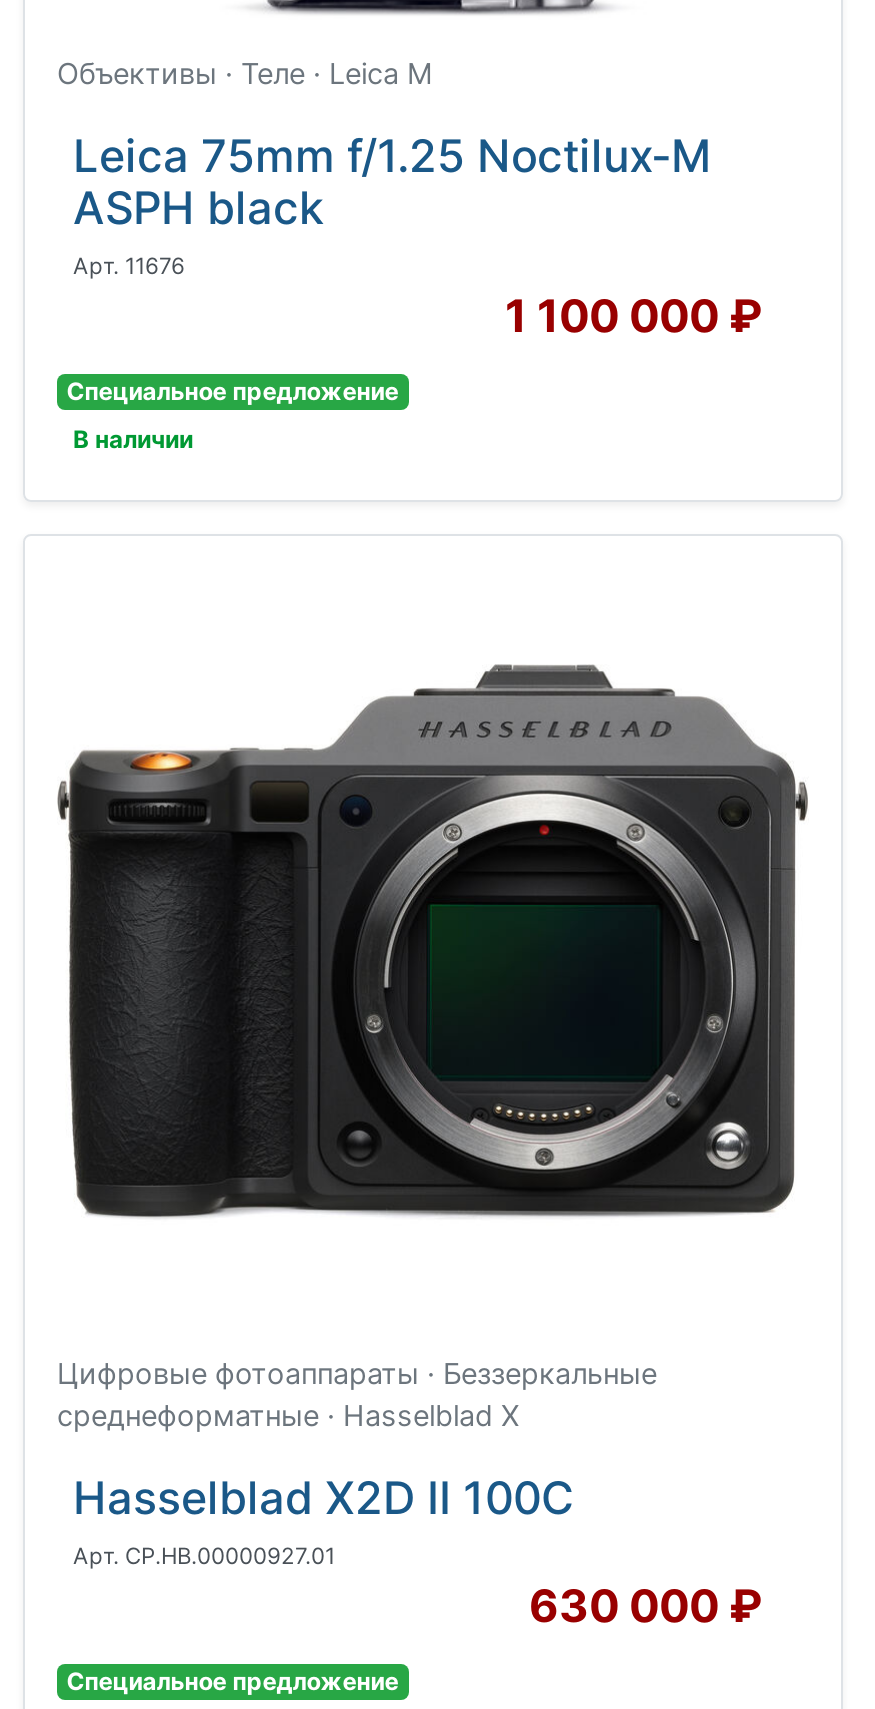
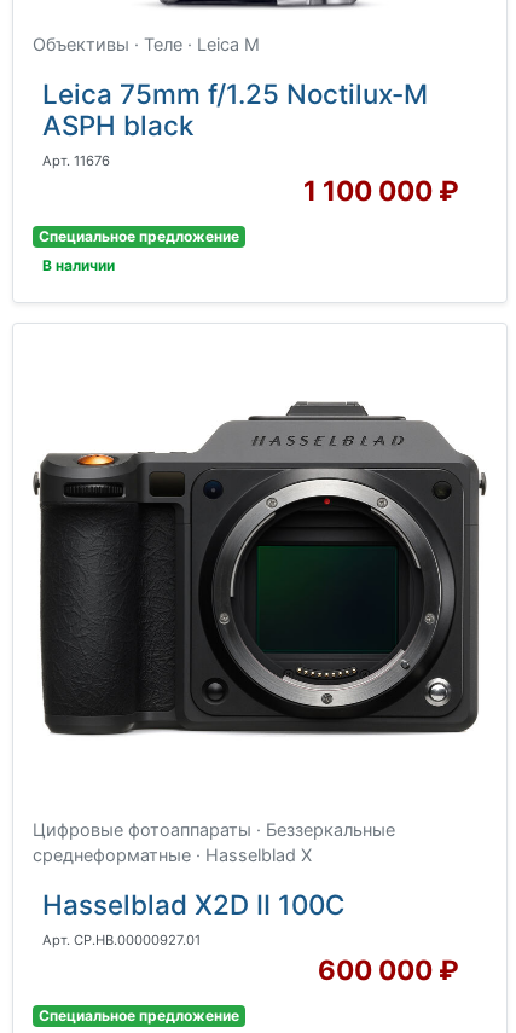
[529,1578,763,1632] 630 000 ₽ -> [318,953,459,986] 600 000 ₽

